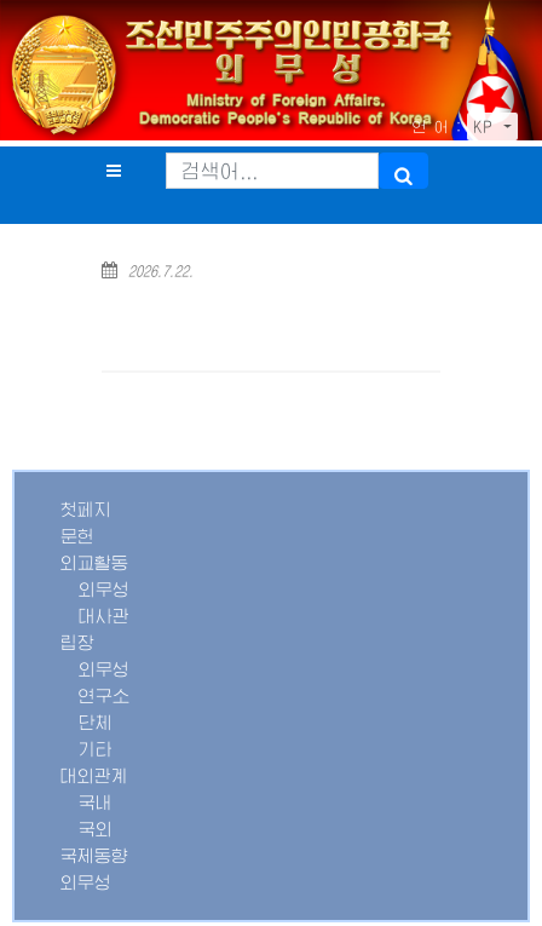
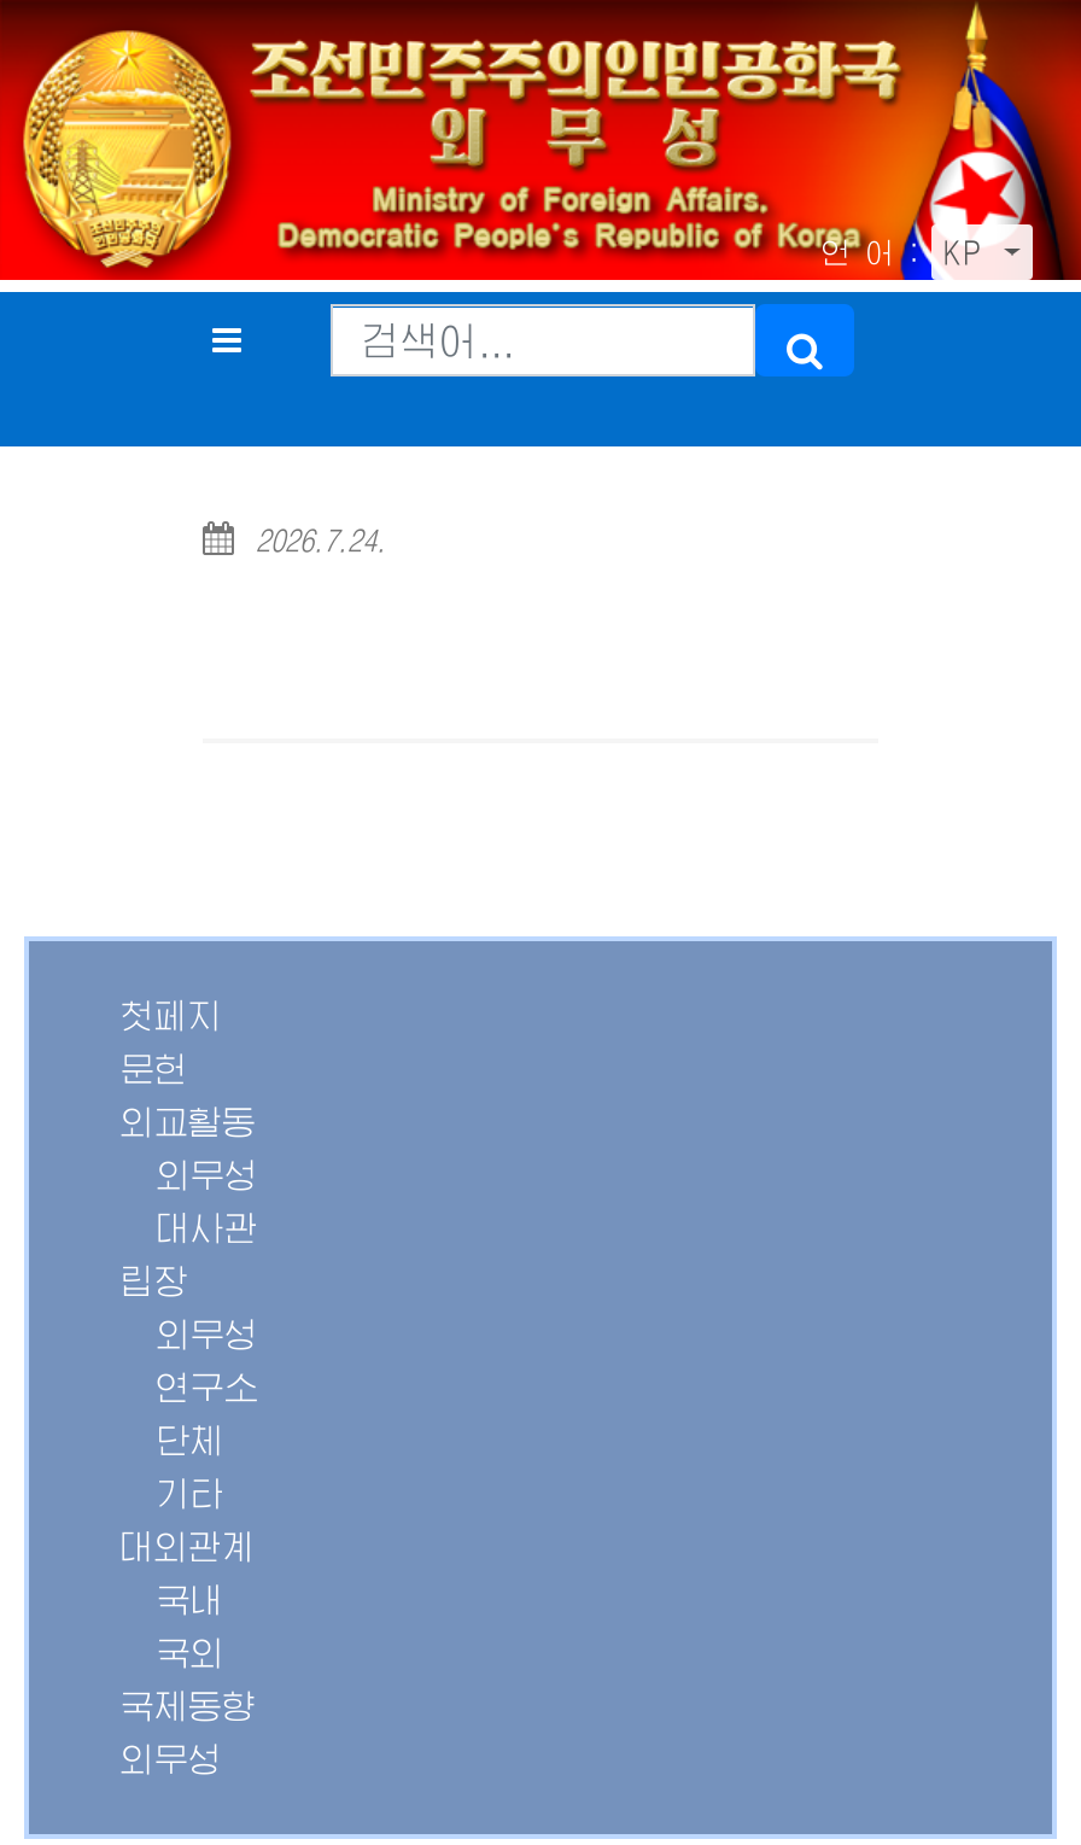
[121,264,194,279] 2026.7.22. -> [241,527,386,556] 2026.7.24.

